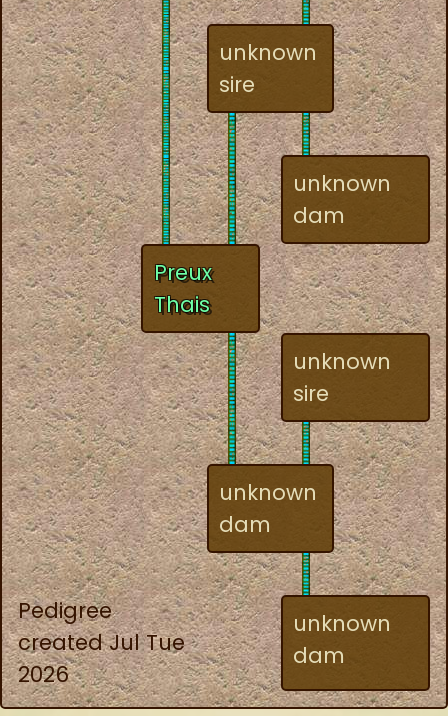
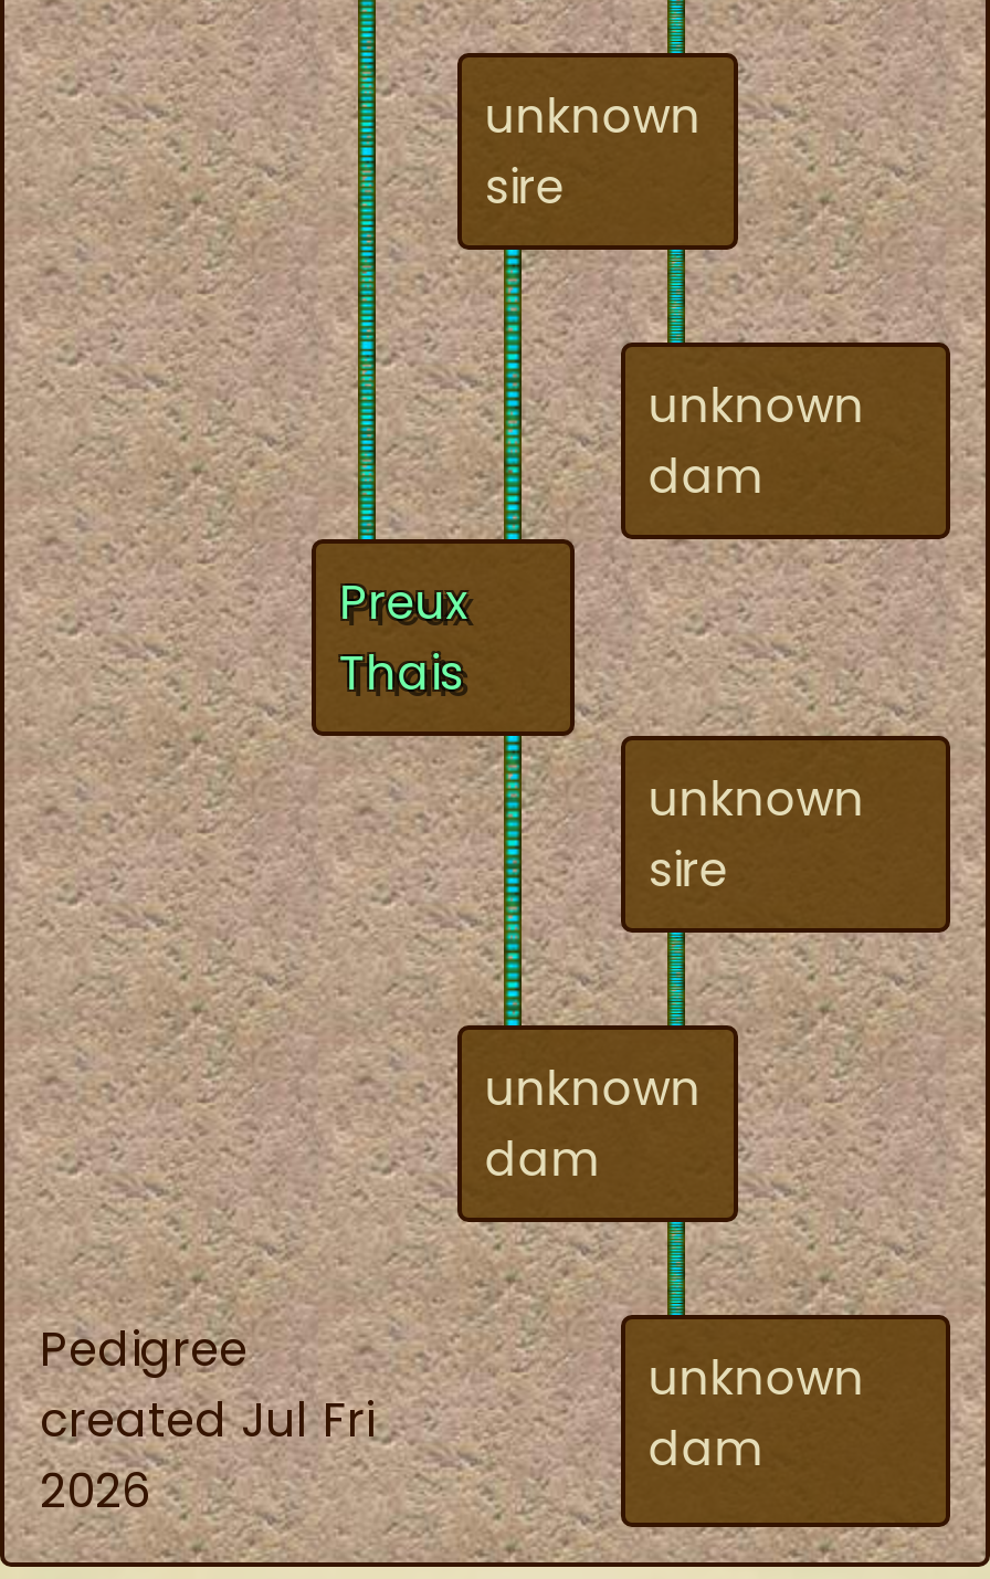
[18,628,185,657] created Jul Tue -> [40,1389,373,1453] created Jul Fri

